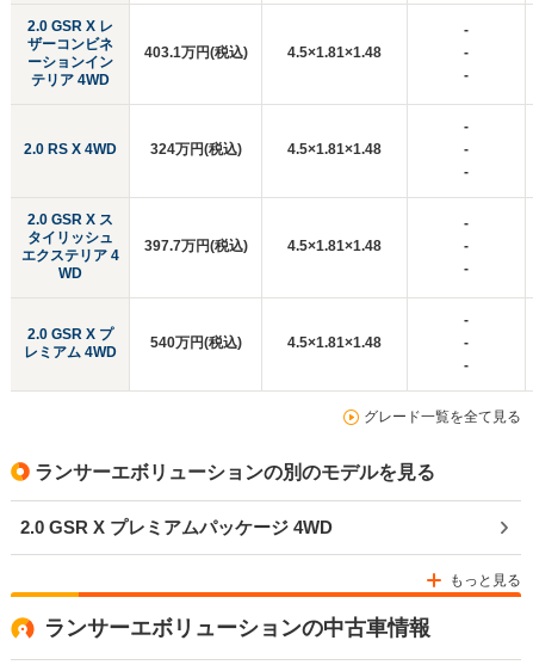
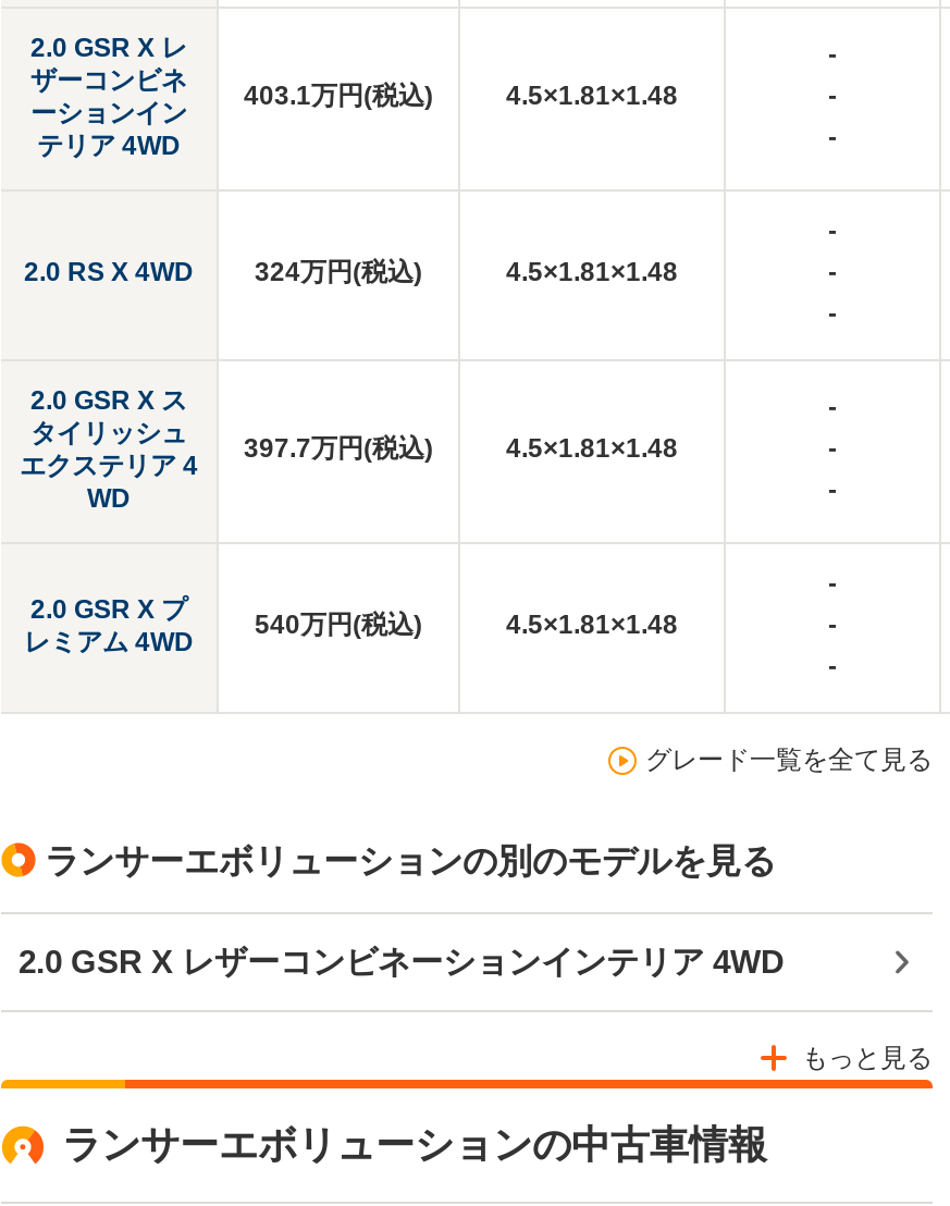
[20,517,333,538] 2.0 GSR X プレミアムパッケージ 4WD -> [18,943,785,980] 2.0 GSR X レザーコンビネーションインテリア 4WD

